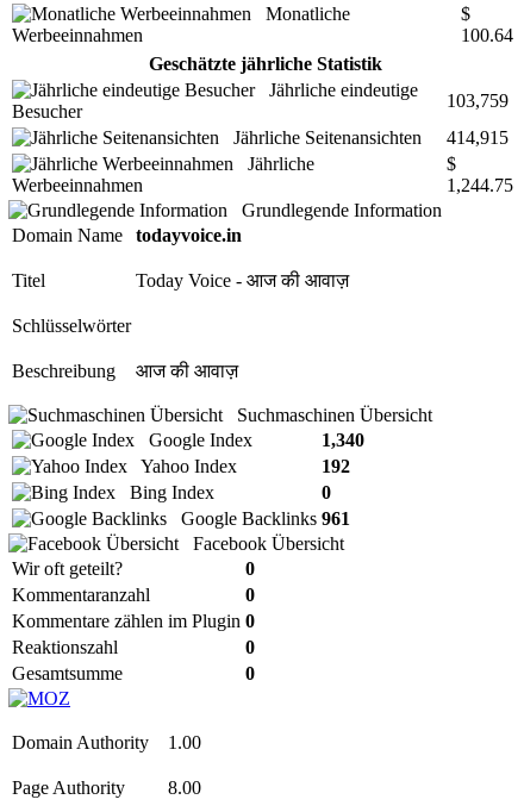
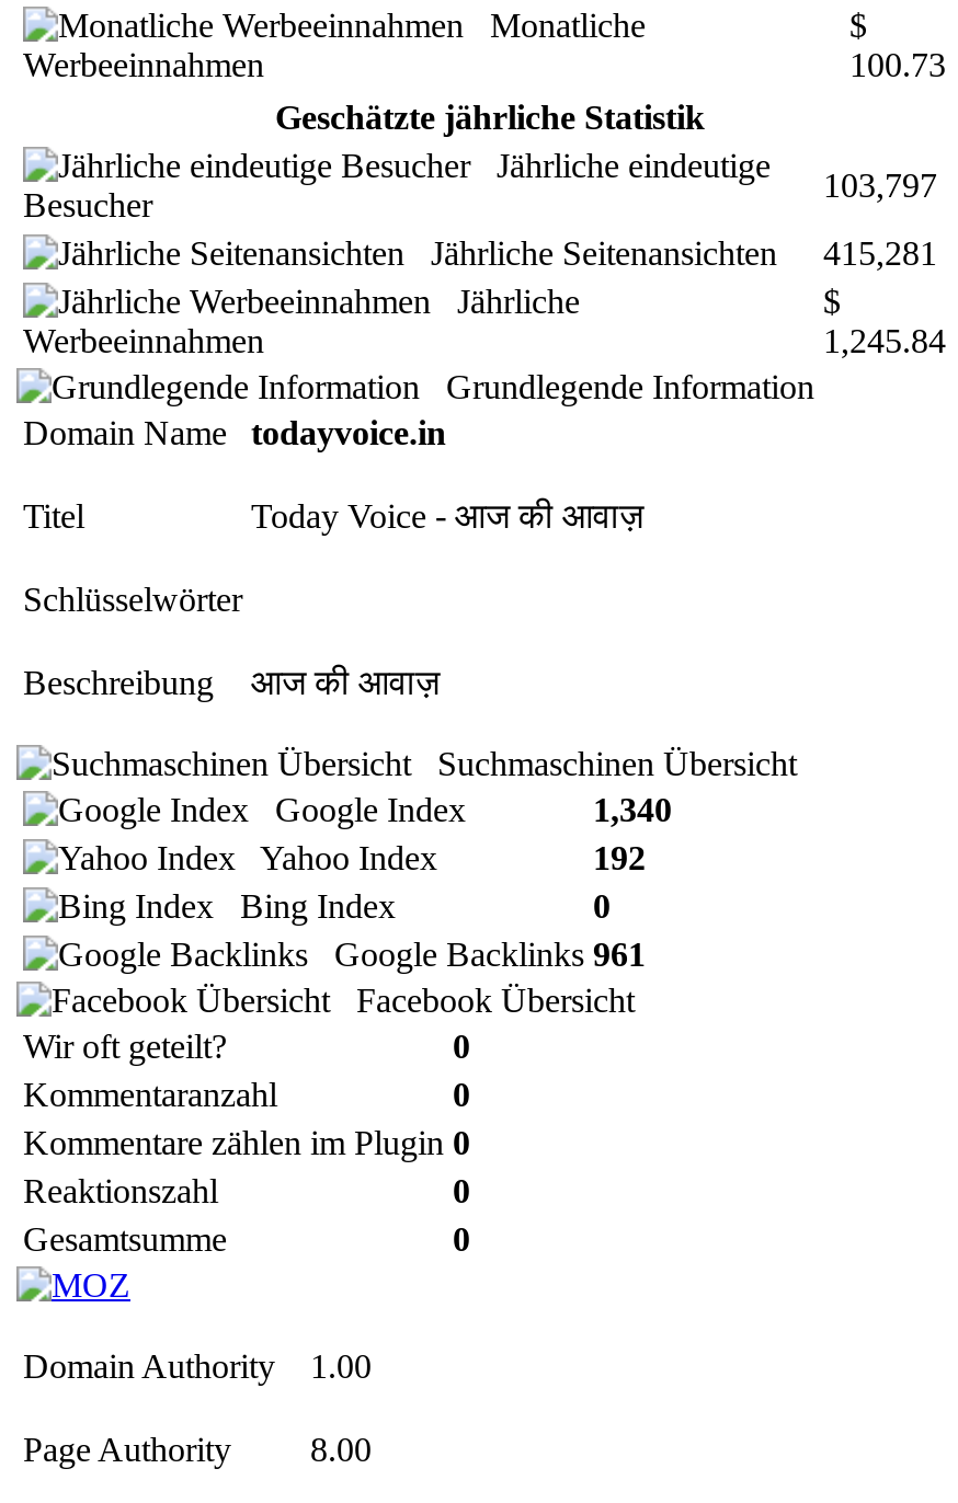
[461,25,513,46] 100.64 -> [849,47,946,84] 100.73
[447,91,509,111] 103,759 -> [823,167,937,204] 103,797
[219,128,509,148] Jährliche Seitenansichten 414,915 -> [404,235,937,272] Jährliche Seitenansichten 415,281
[447,175,513,196] 1,244.75 -> [823,323,946,360] 1,245.84

